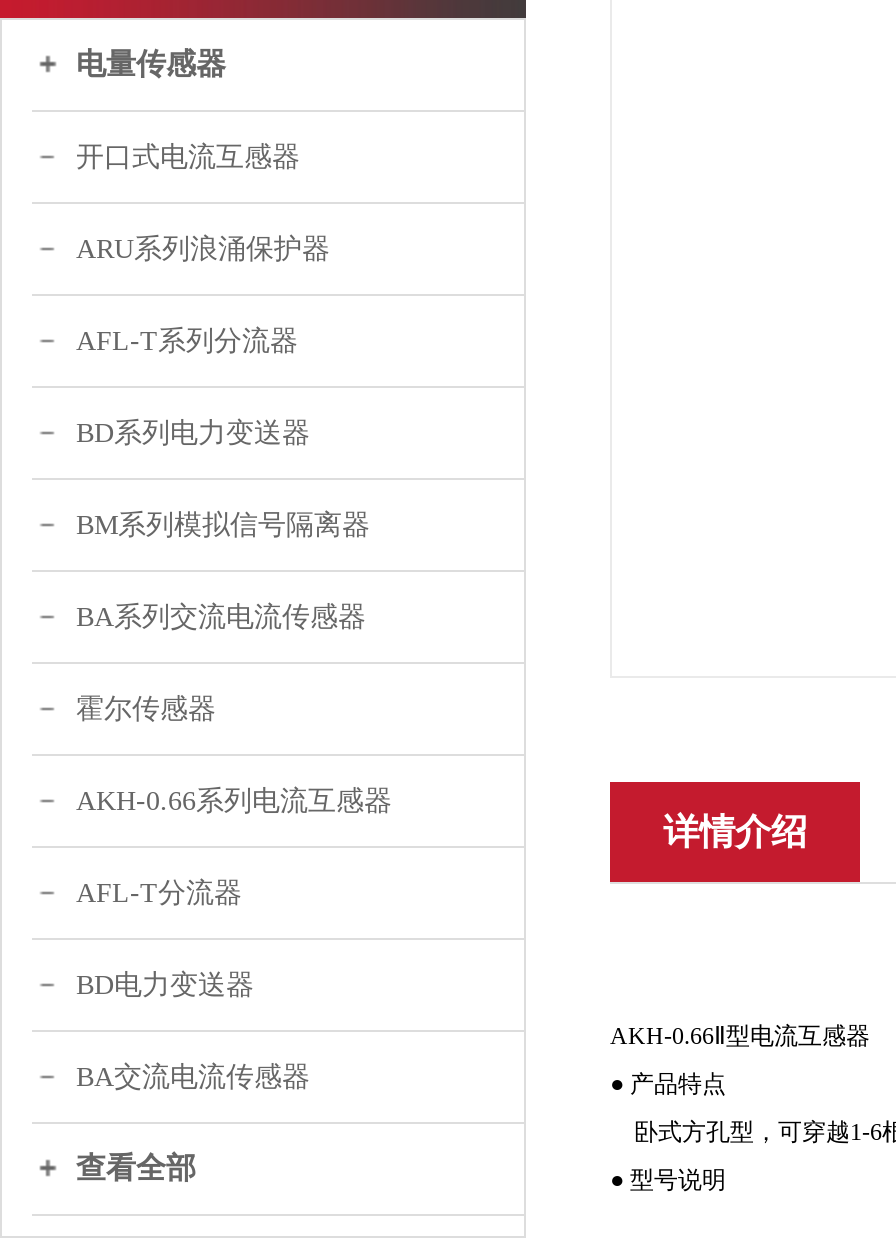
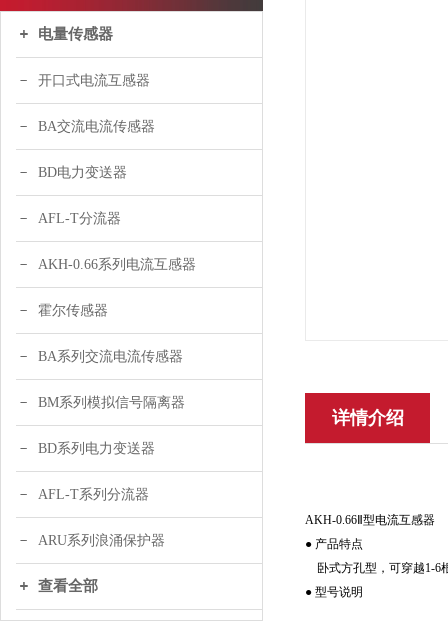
moved [76,234,392,1000] -> [38,165,196,548]: BD电力变送器 | AFL-T分流器 | AKH-0.66系列电流互感器 | ... | AFL-T系列分流器 | ARU系列浪涌保护器
moved [76,1062,310,1092] -> [38,119,155,134]: BA交流电流传感器

